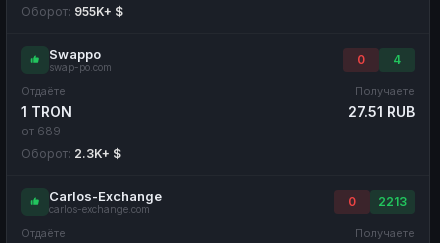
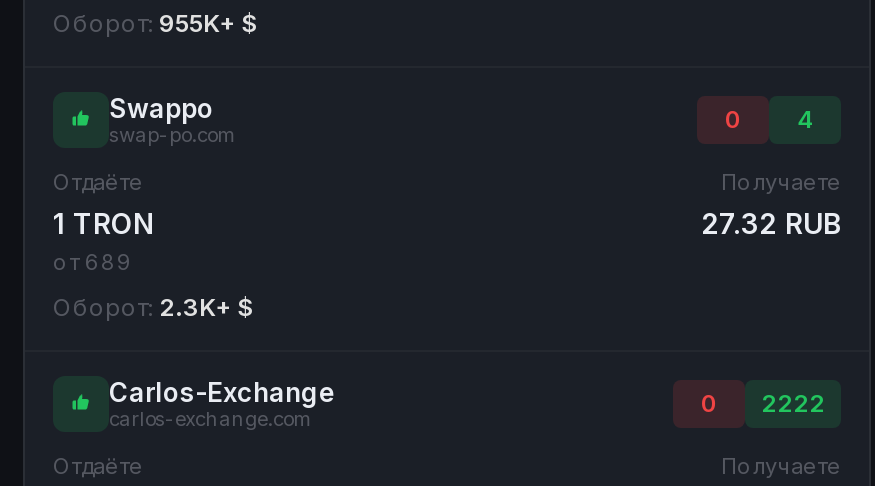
[348,102,415,119] 27.51 RUB -> [701,205,841,239] 27.32 RUB
[348,193,407,208] 0 2213 -> [701,387,825,417] 0 2222

